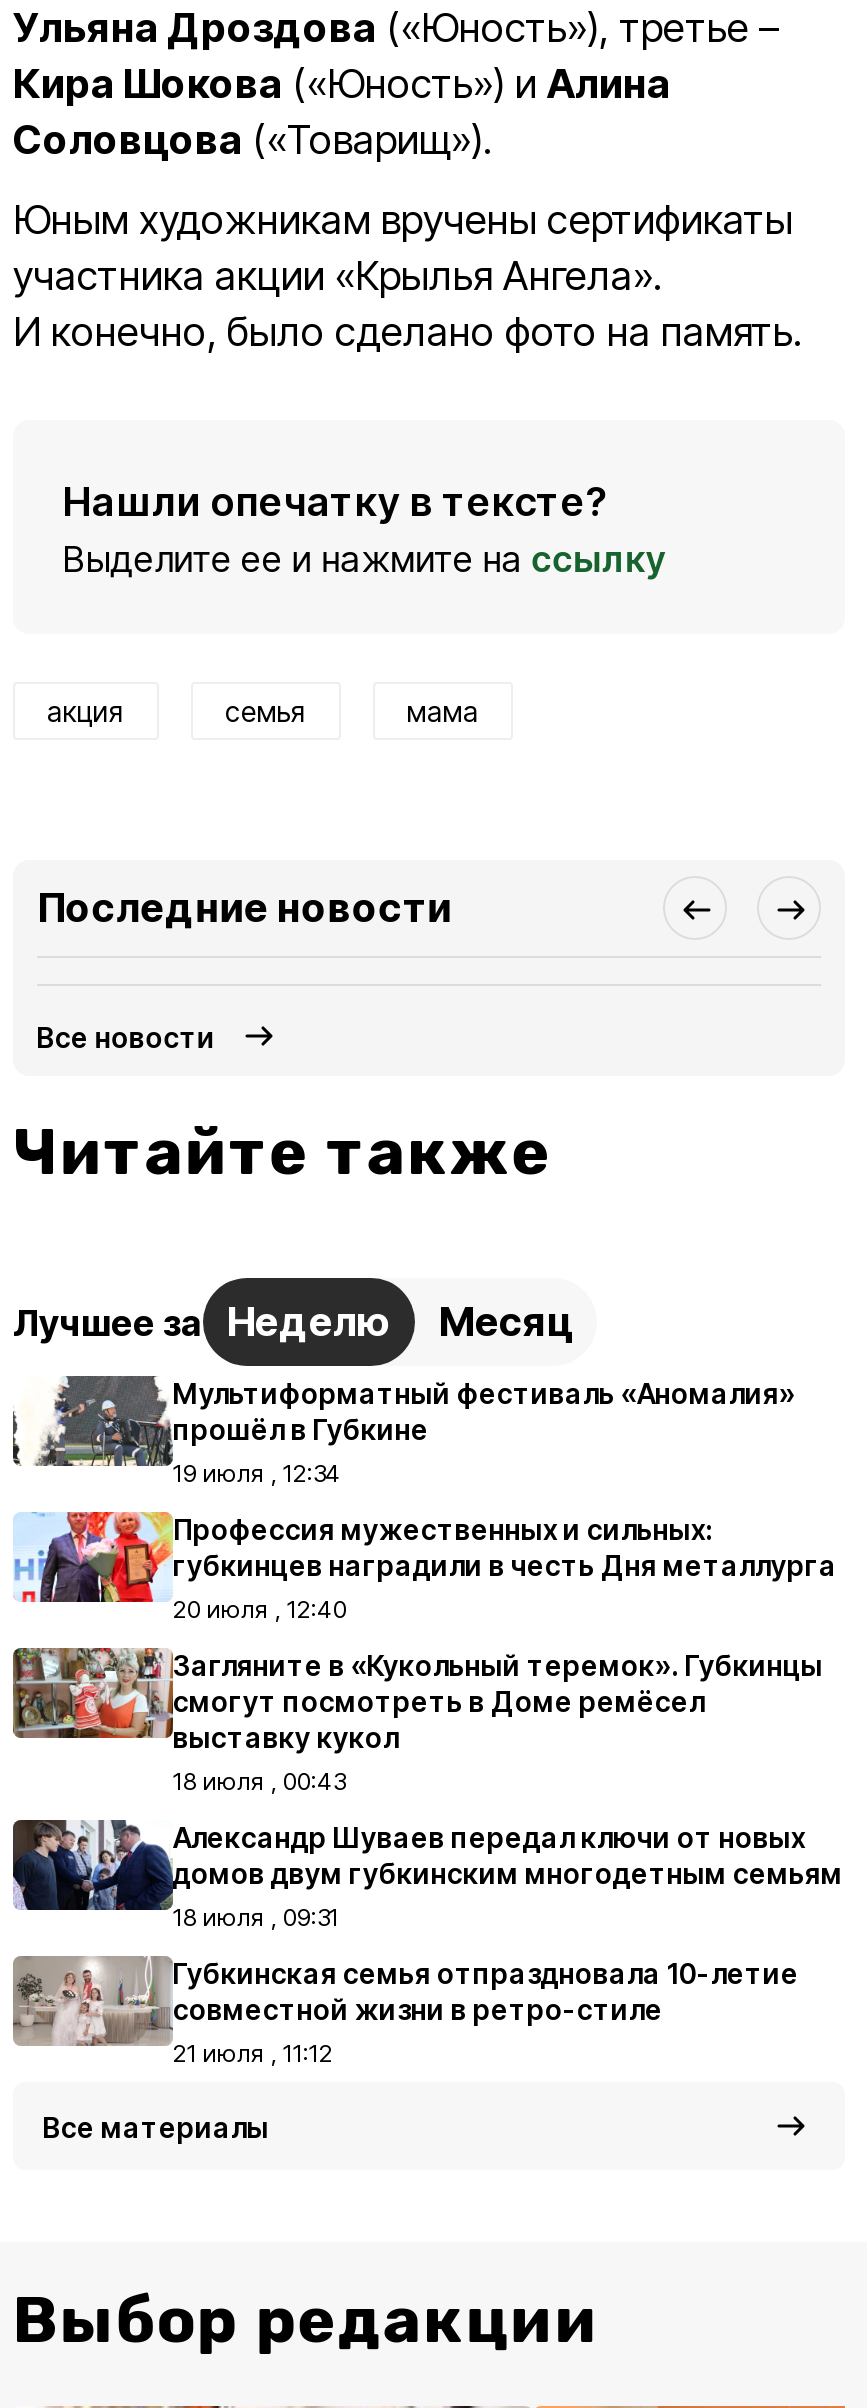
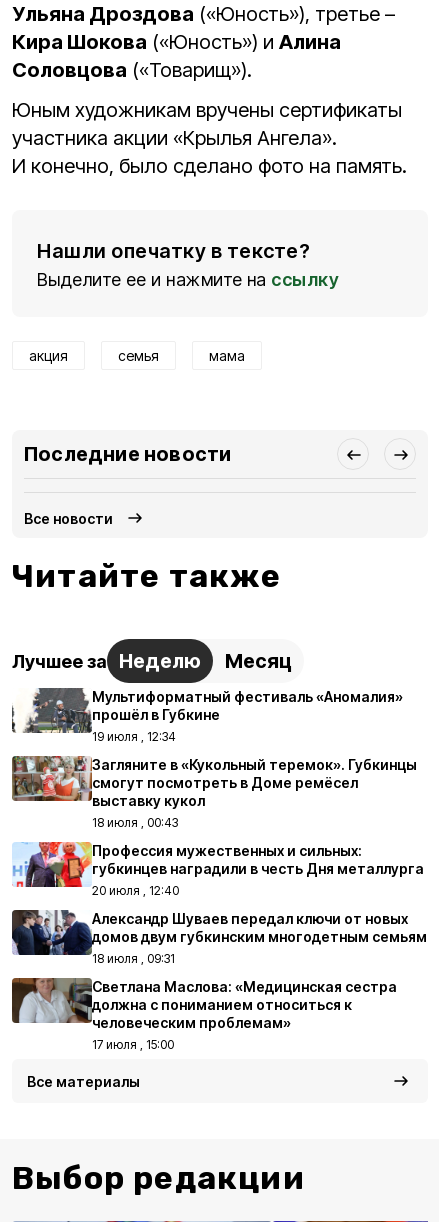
moved [13,1512,837,1624] -> [12,841,424,898]: [image] | Профессия мужественных и сильных: | губкинцев наградили в честь Дня металлурга | 20 июля , 12:40
moved [11,1644,823,1796] -> [11,754,417,830]: [image] | Загляните в «Кукольный теремок». Губкинцы | смогут посмотреть в Доме ремёсел | выставку кукол | 18 июля , 00:43
[13,1956,799,2068] [image] | Губкинская семья отпраздновала 10-летие | совместной жизни в ретро-стиле | 21 июля , 11:12 -> [12,978,397,1052] [image] | Светлана Маслова: «Медицинская сестра | должна с пониманием относиться к | человеческим проблемам» | 17 июля , 15:00

